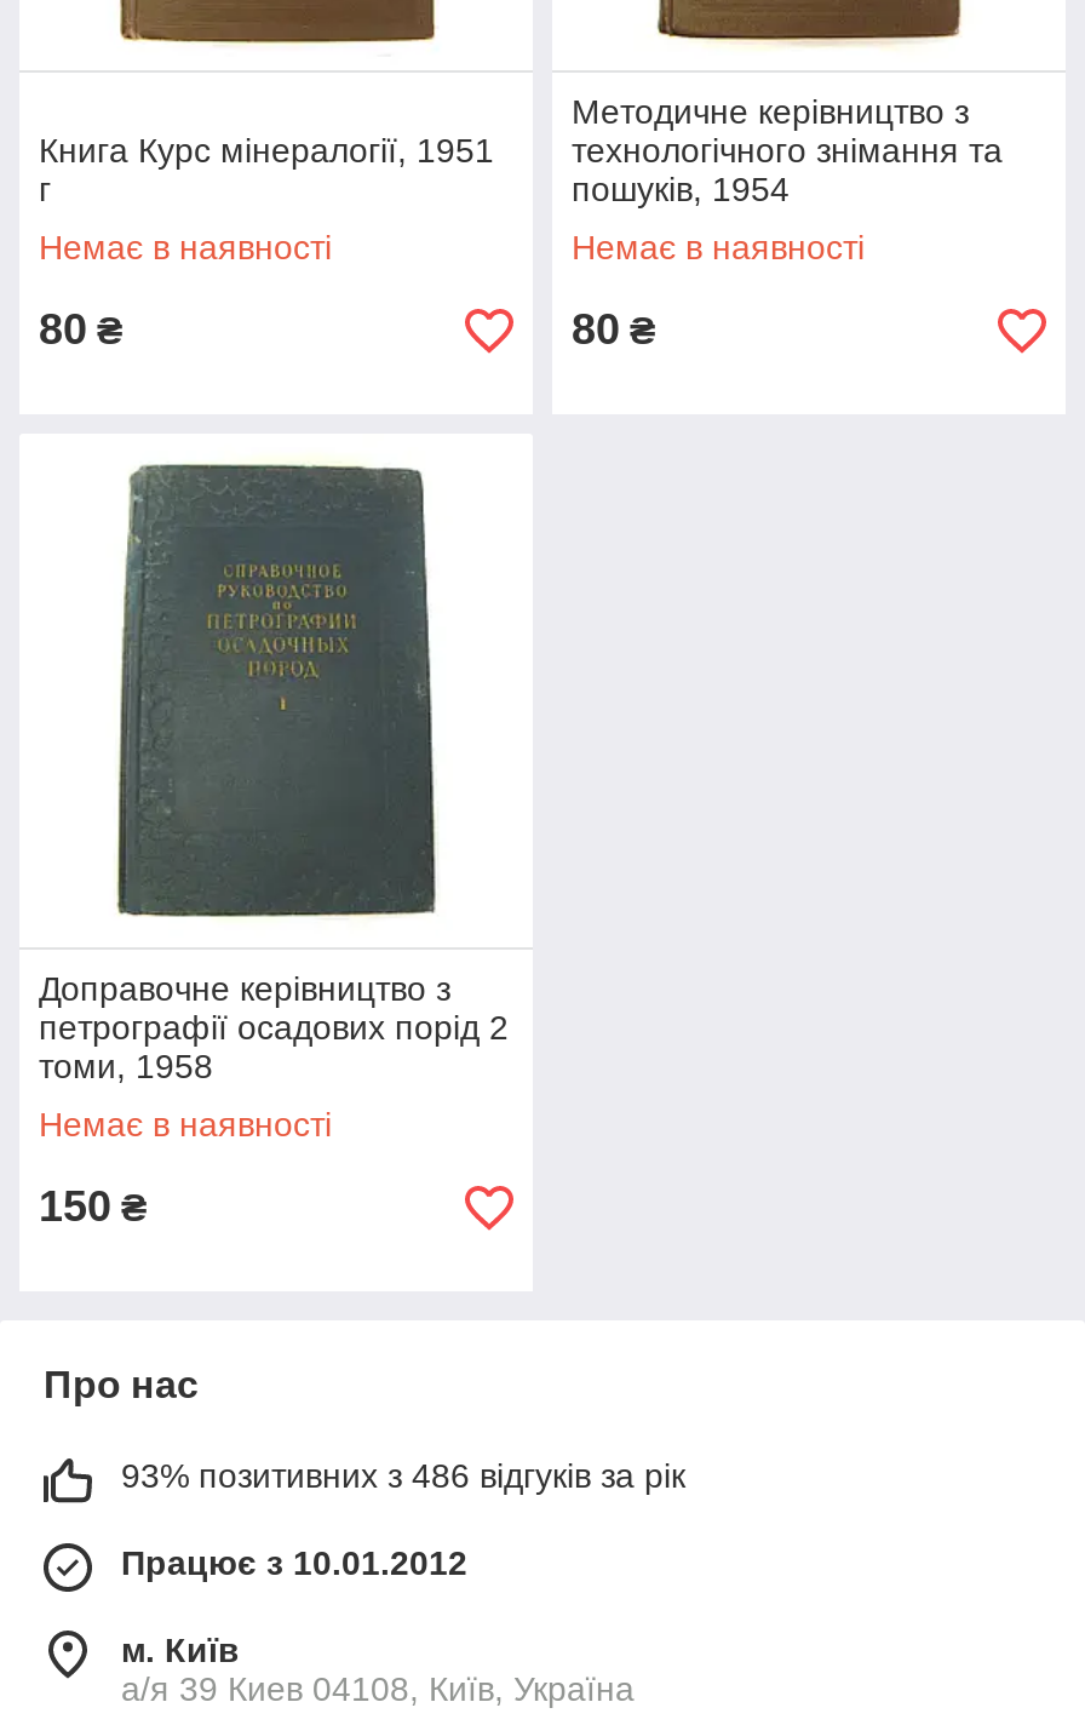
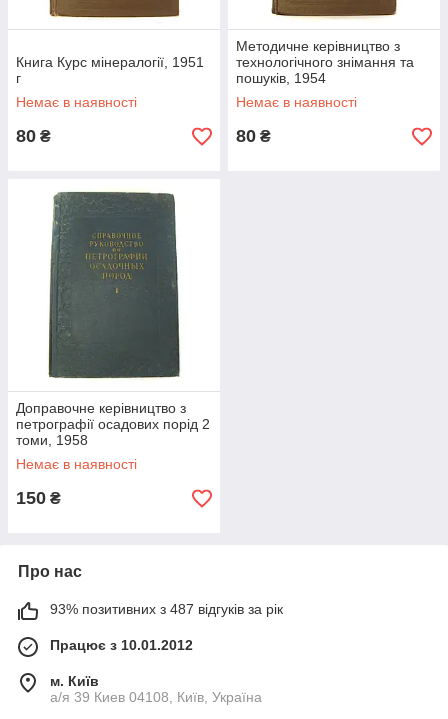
[121,1456,685,1495] 93% позитивних з 486 відгуків за рік -> [50,601,283,617] 93% позитивних з 487 відгуків за рік

